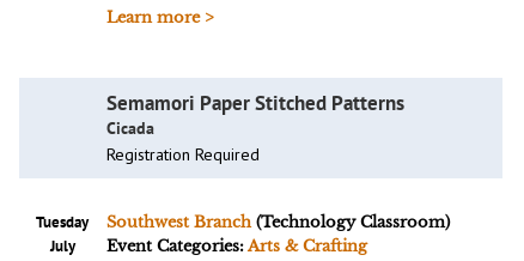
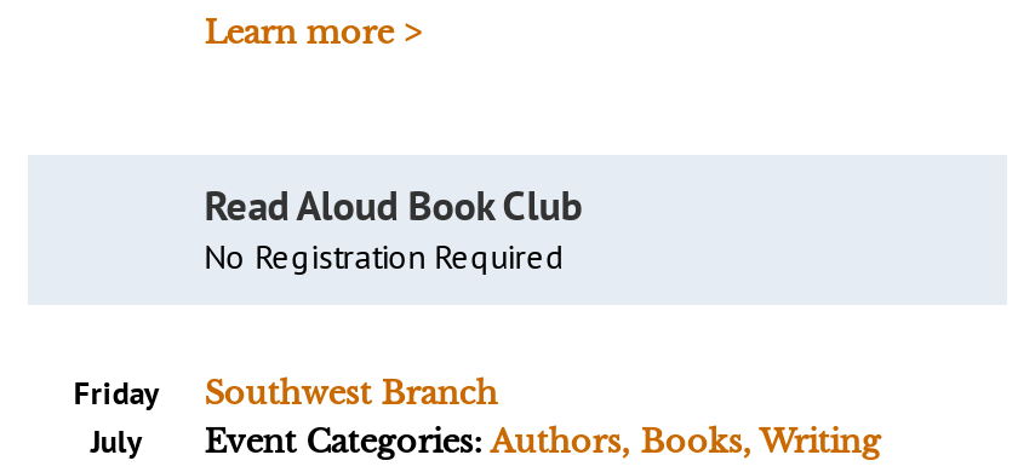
[106,90,404,165] Semamori Paper Stitched Patterns | Cicada | Registration Required -> [204,179,582,278] Read Aloud Book Club | No Registration Required
[36,212,89,232] Tuesday -> [74,373,159,414] Friday
[106,212,449,256] Southwest Branch (Technology Classroom) | Event Categories: Arts & Crafting -> [204,373,880,462] Southwest Branch | Event Categories: Authors, Books, Writing

